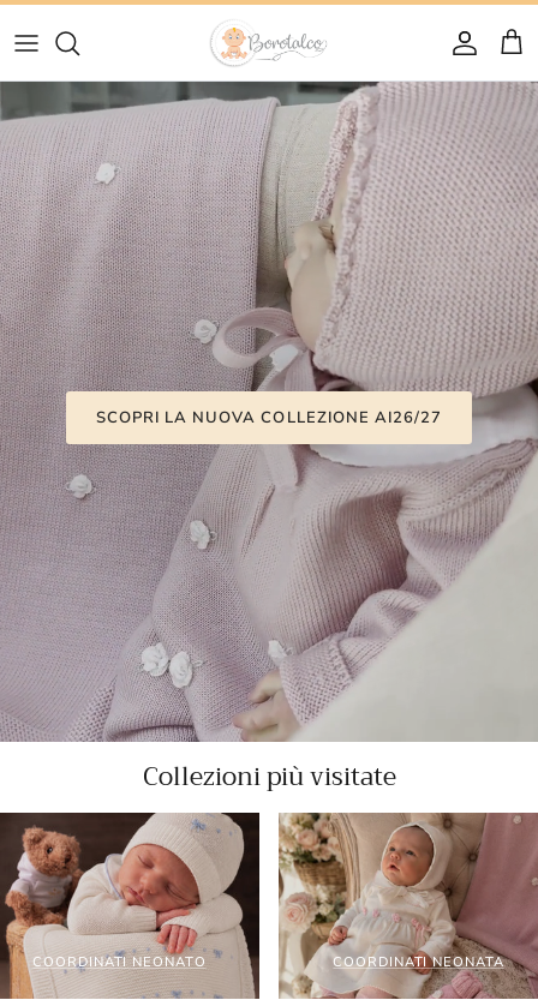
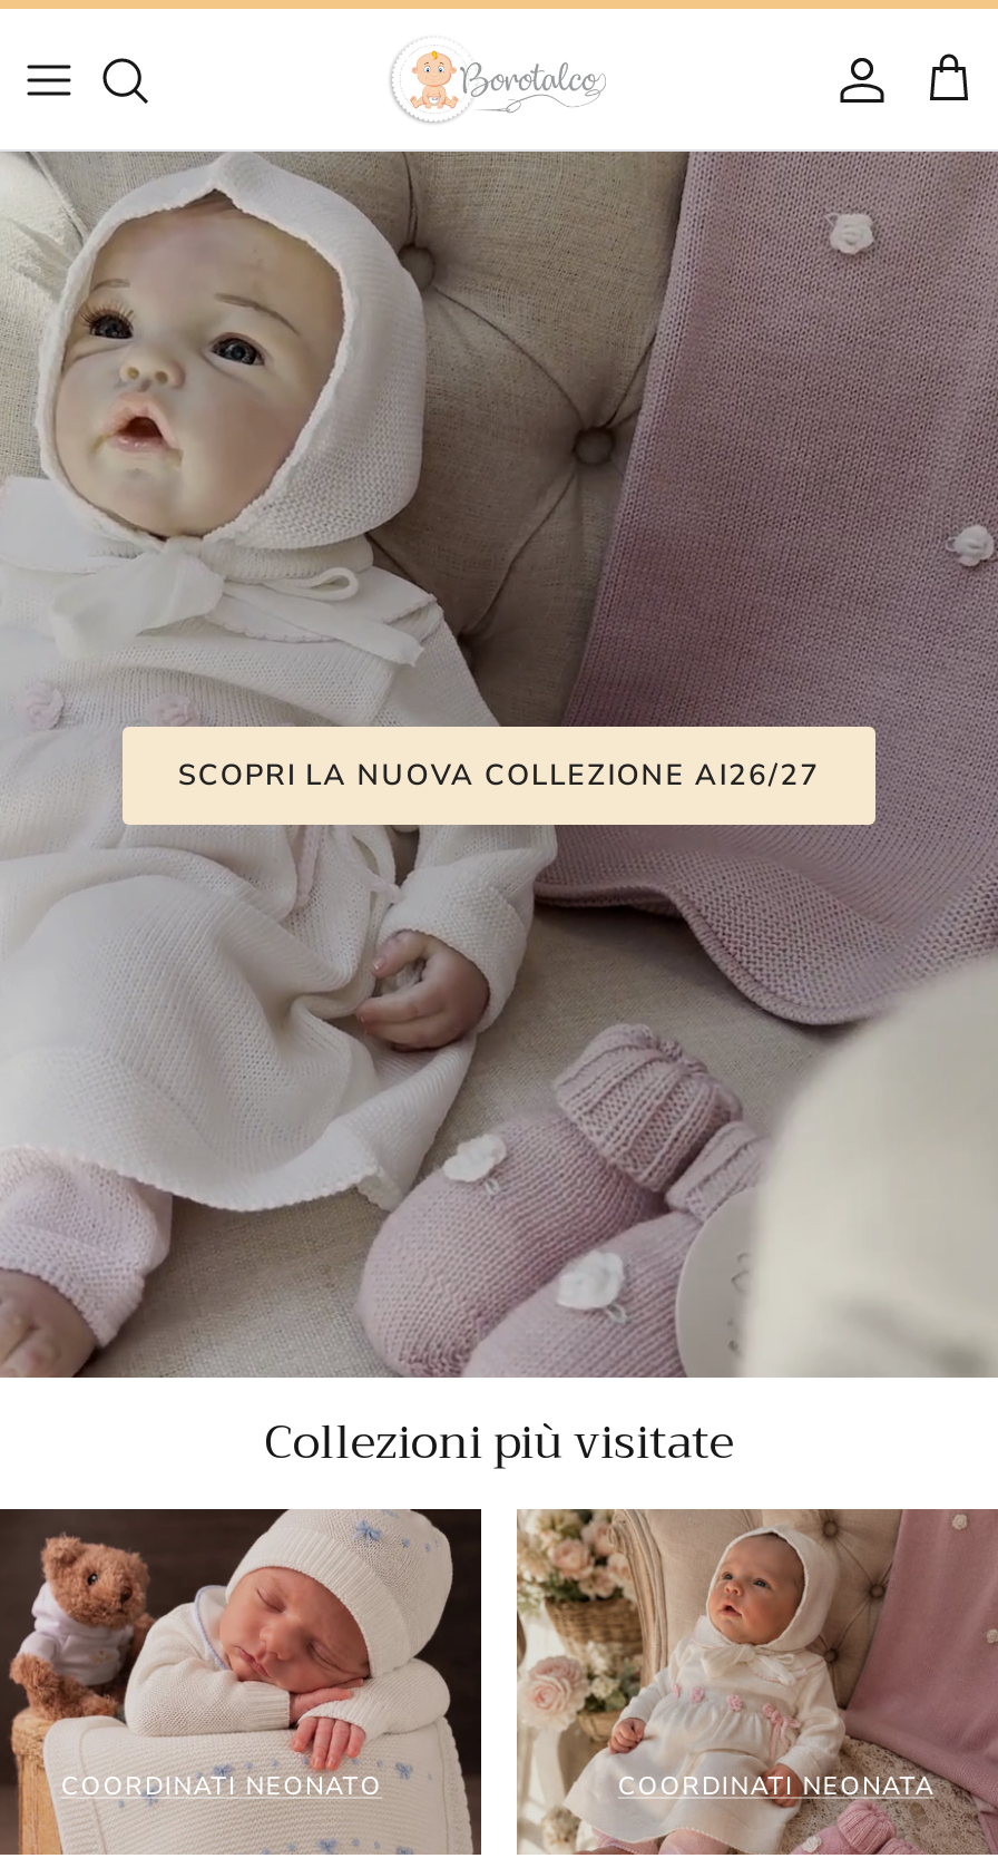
[4,82,534,742] [image] -> [7,152,991,1378] [image]

